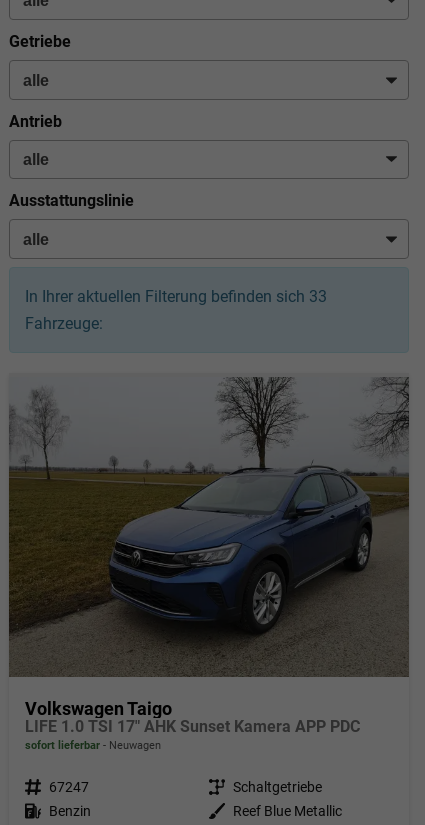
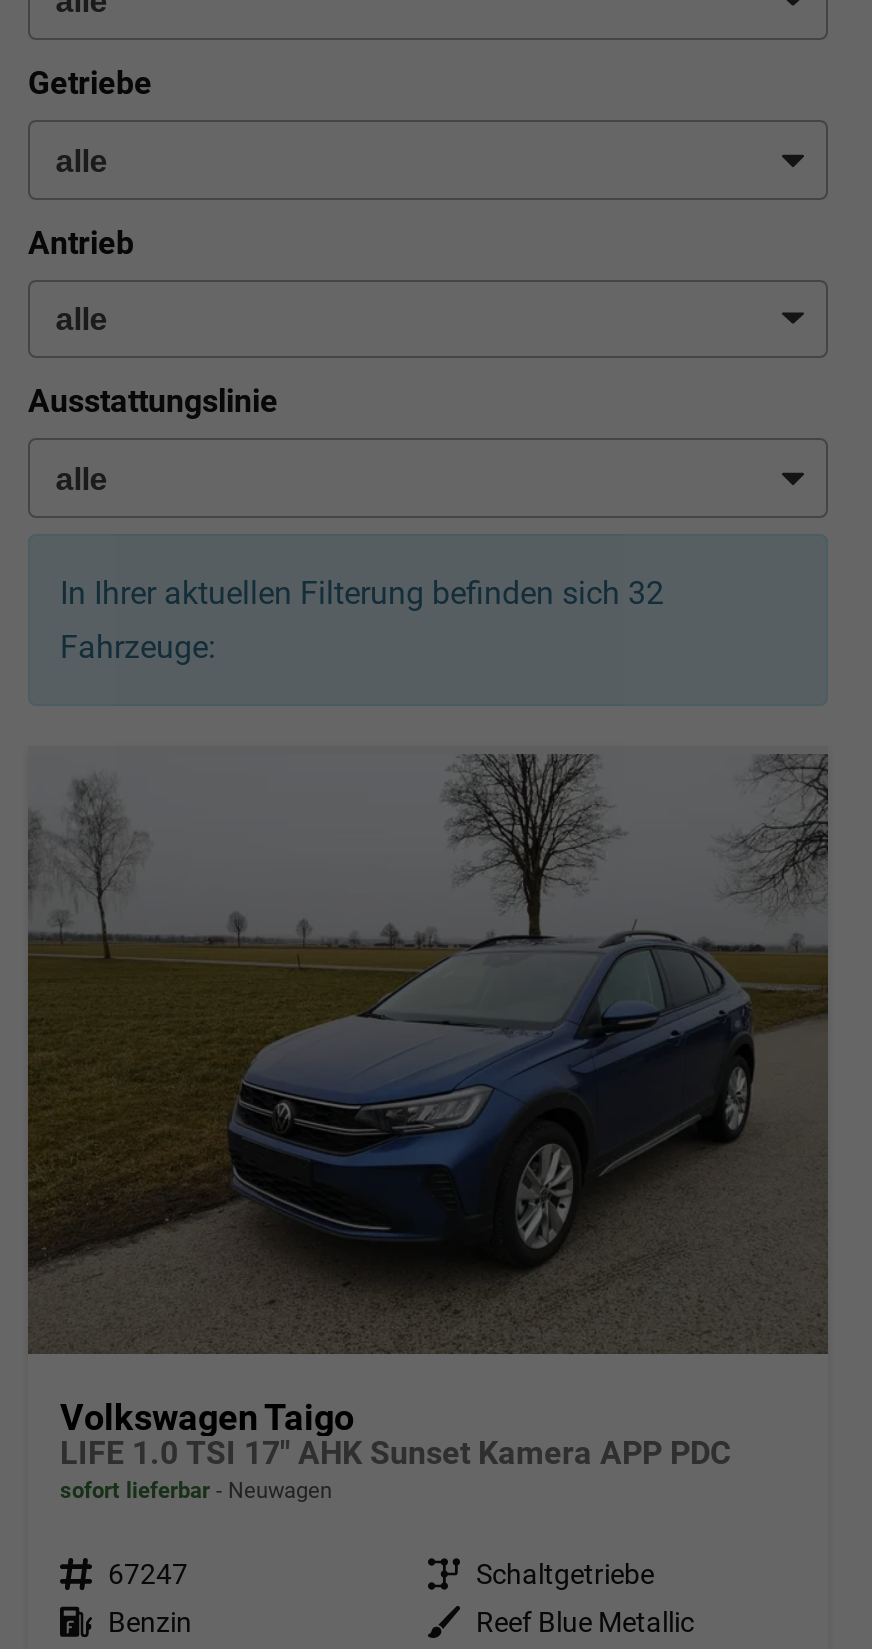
[25,287,327,306] In Ihrer aktuellen Filterung befinden sich 33 -> [60,574,664,612] In Ihrer aktuellen Filterung befinden sich 32

